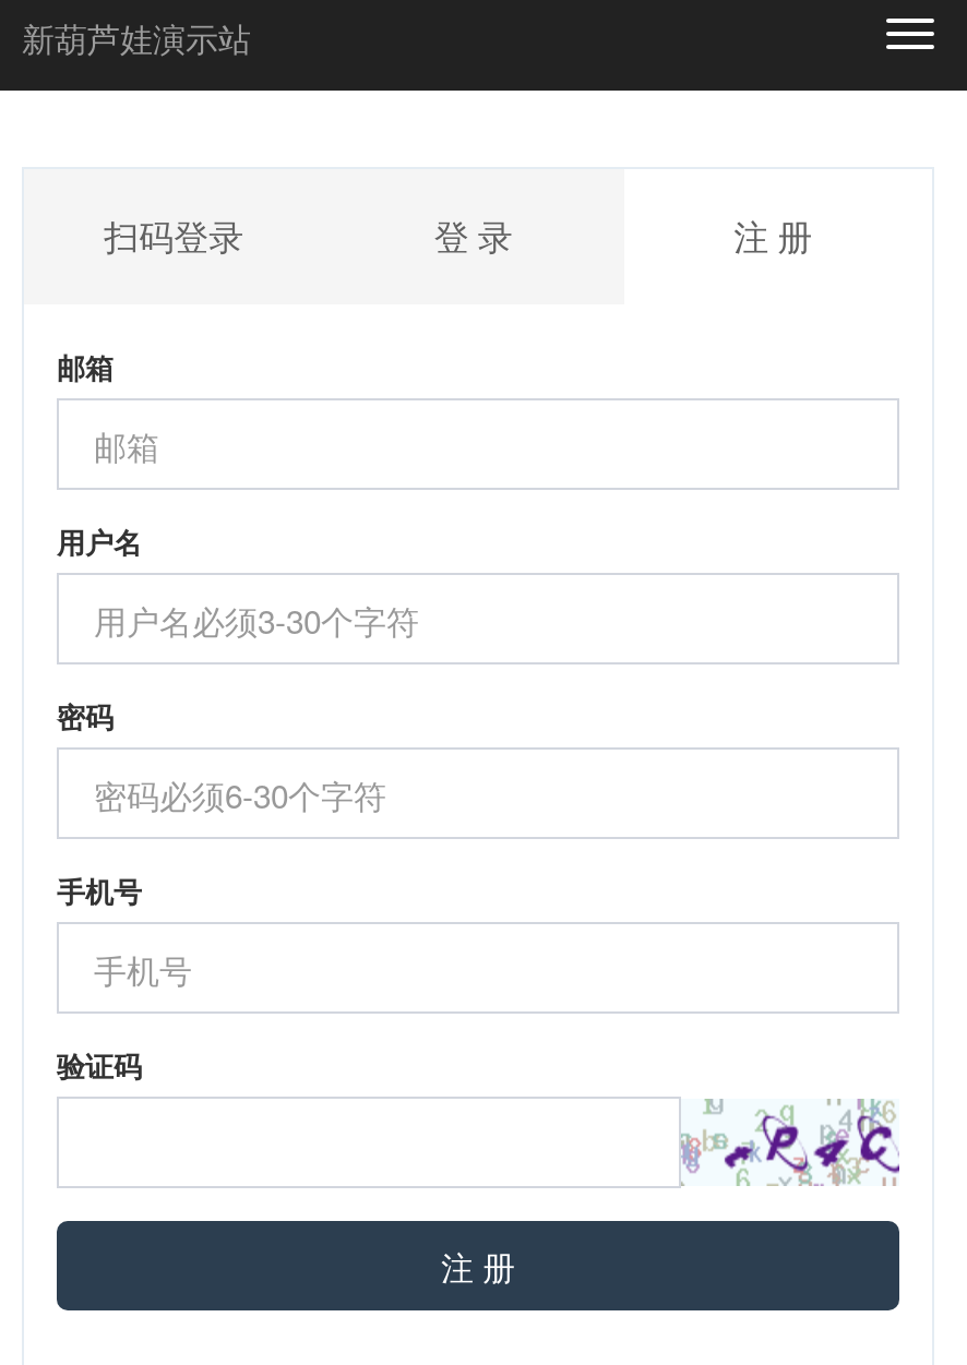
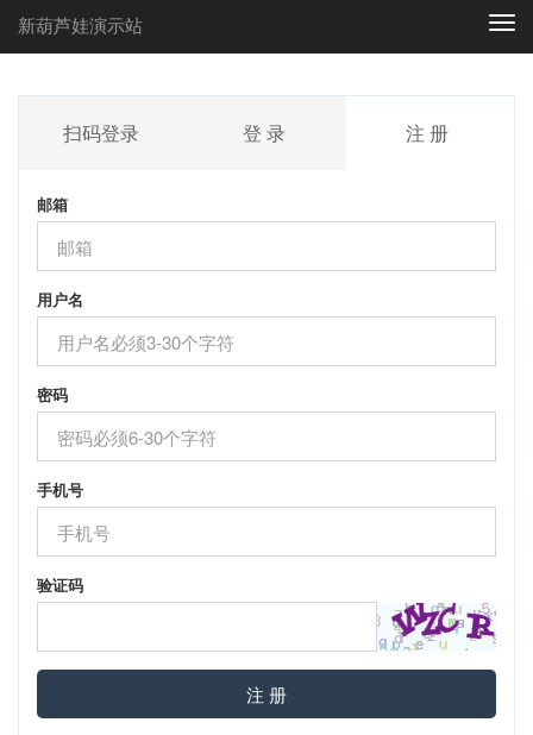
[681,1099,899,1186] [image] -> [378,602,496,651] [image]

